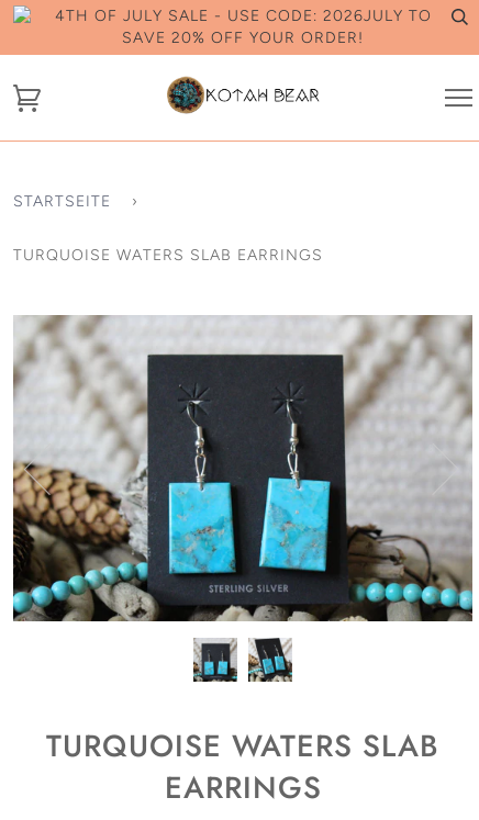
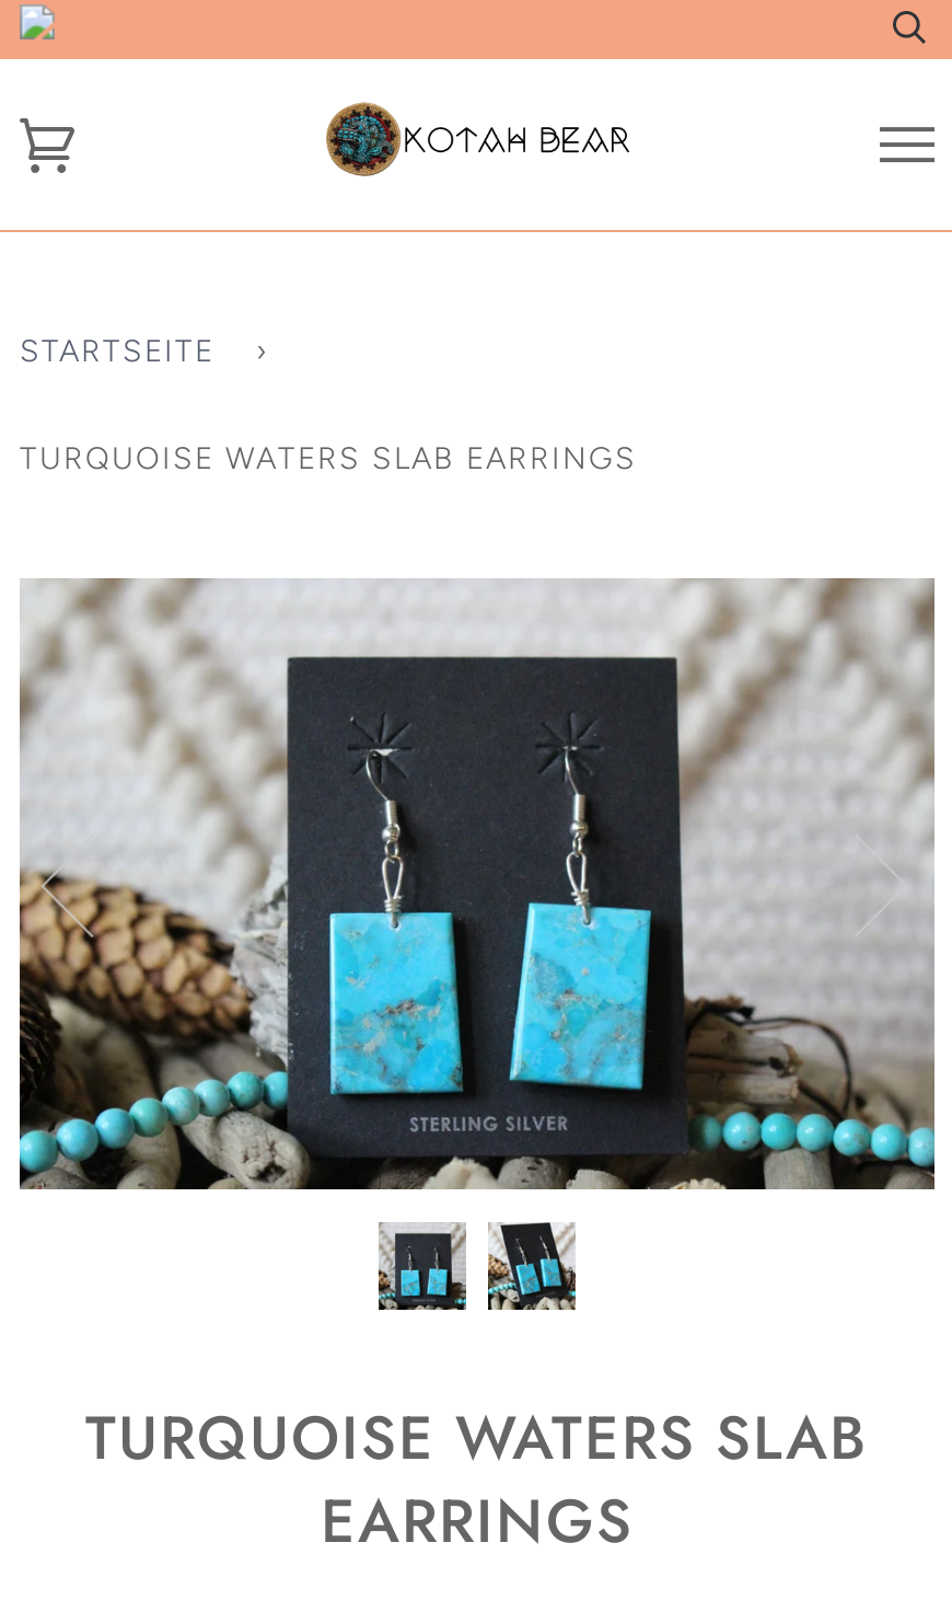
[54,7,431,47] 4TH OF JULY SALE - USE CODE: 2026JULY TO | SAVE 20% OFF YOUR ORDER! -> none

